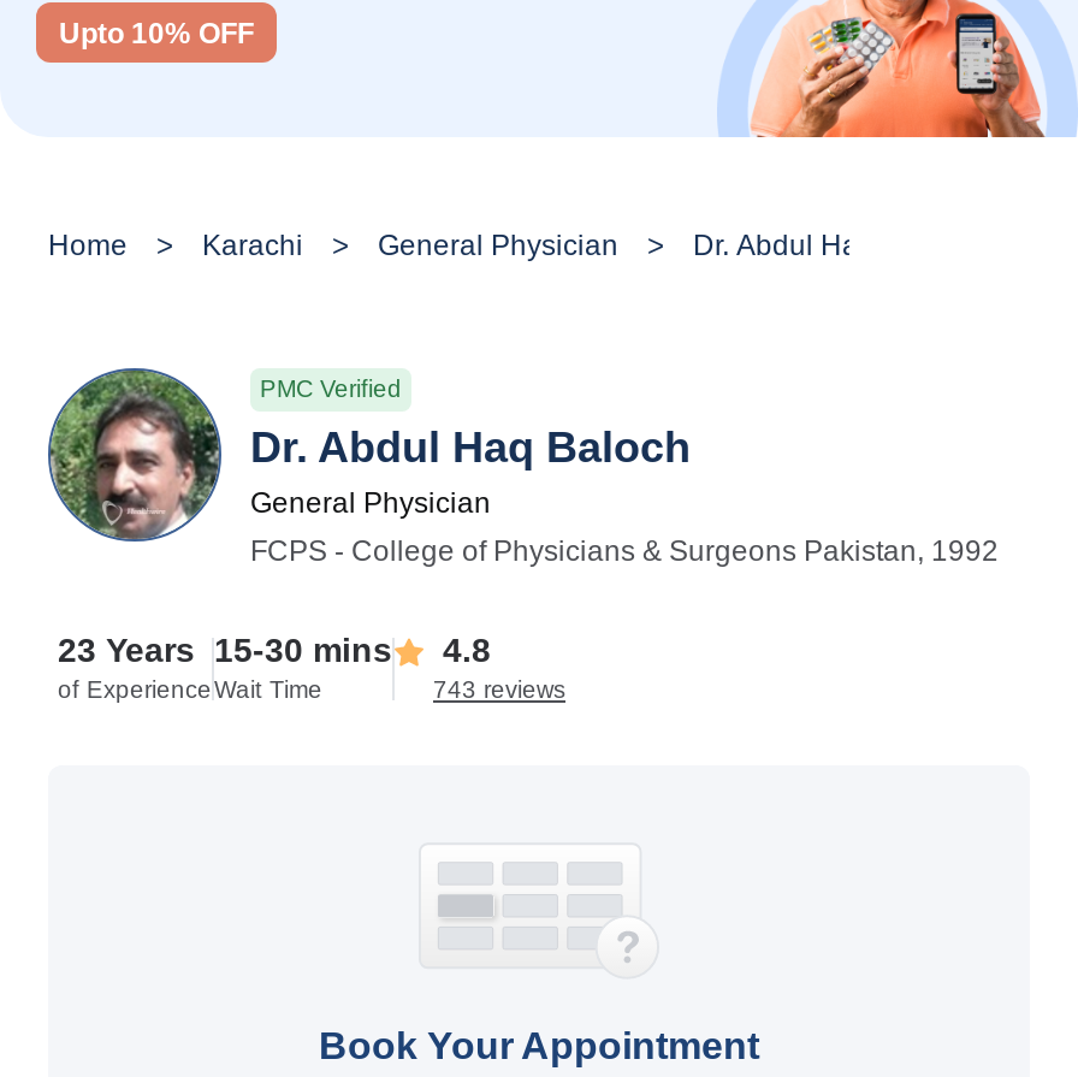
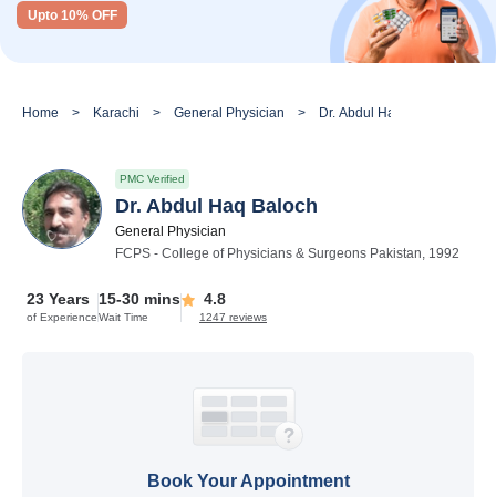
[433,677,565,703] 743 reviews -> [199,311,267,323] 1247 reviews

